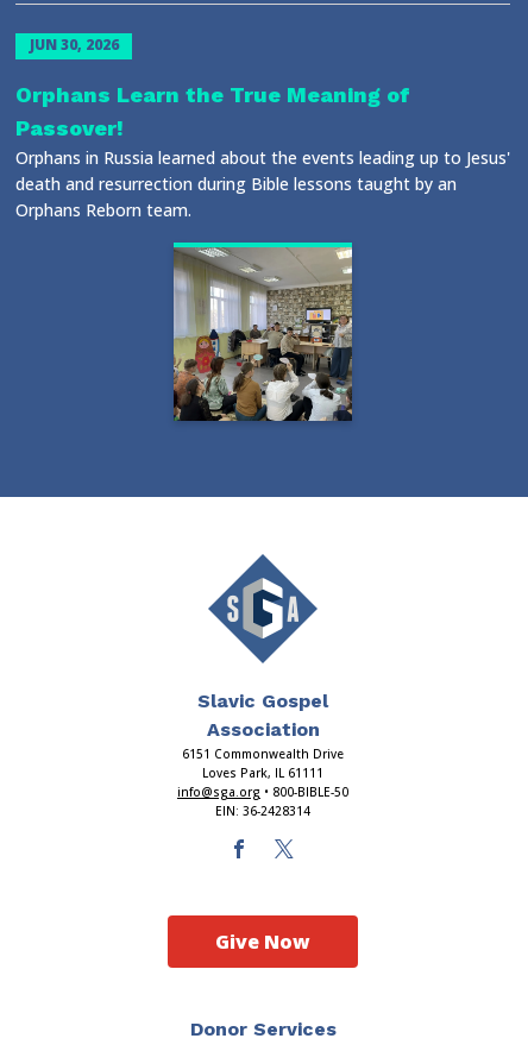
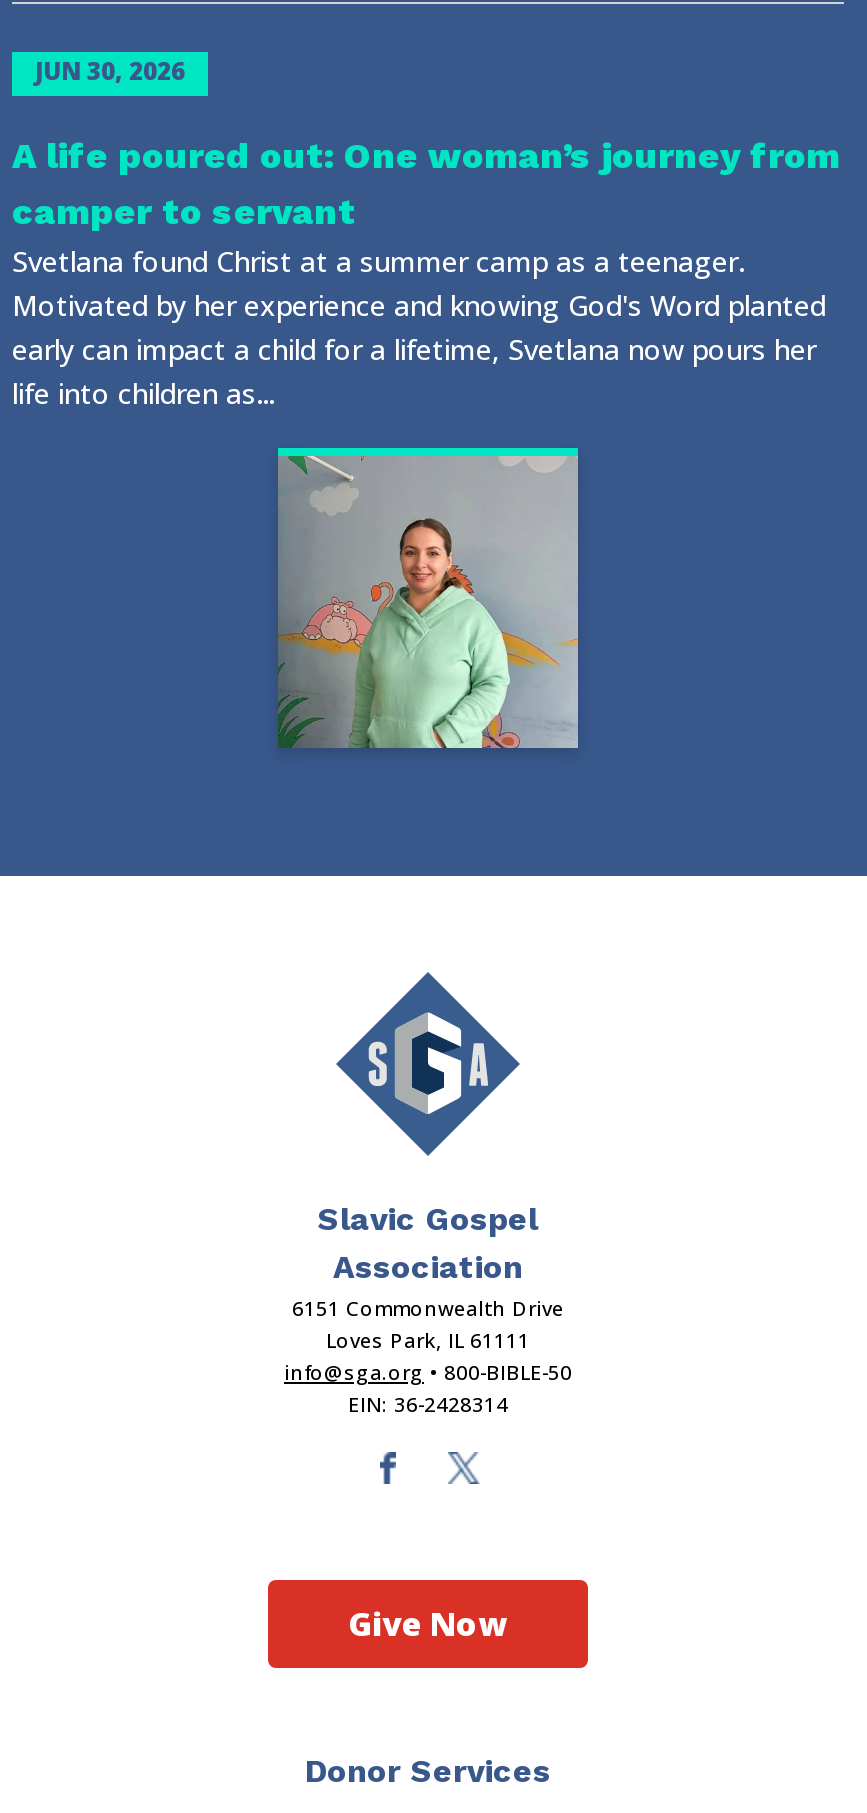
[15,82,510,221] Orphans Learn the True Meaning of | Passover! | Orphans in Russia learned about the events leading up to Jesus' | death and resurrection during Bible lessons taught by an | Orphans Reborn team. -> [12,134,840,412] A life poured out: One woman’s journey from | camper to servant | Svetlana found Christ at a summer camp as a teenager. | Motivated by her experience and knowing God's Word planted | early can impact a child for a lifetime, Svetlana now pours her | life into children as...
[174,247,353,422] [image] -> [278,456,580,750] [image]

